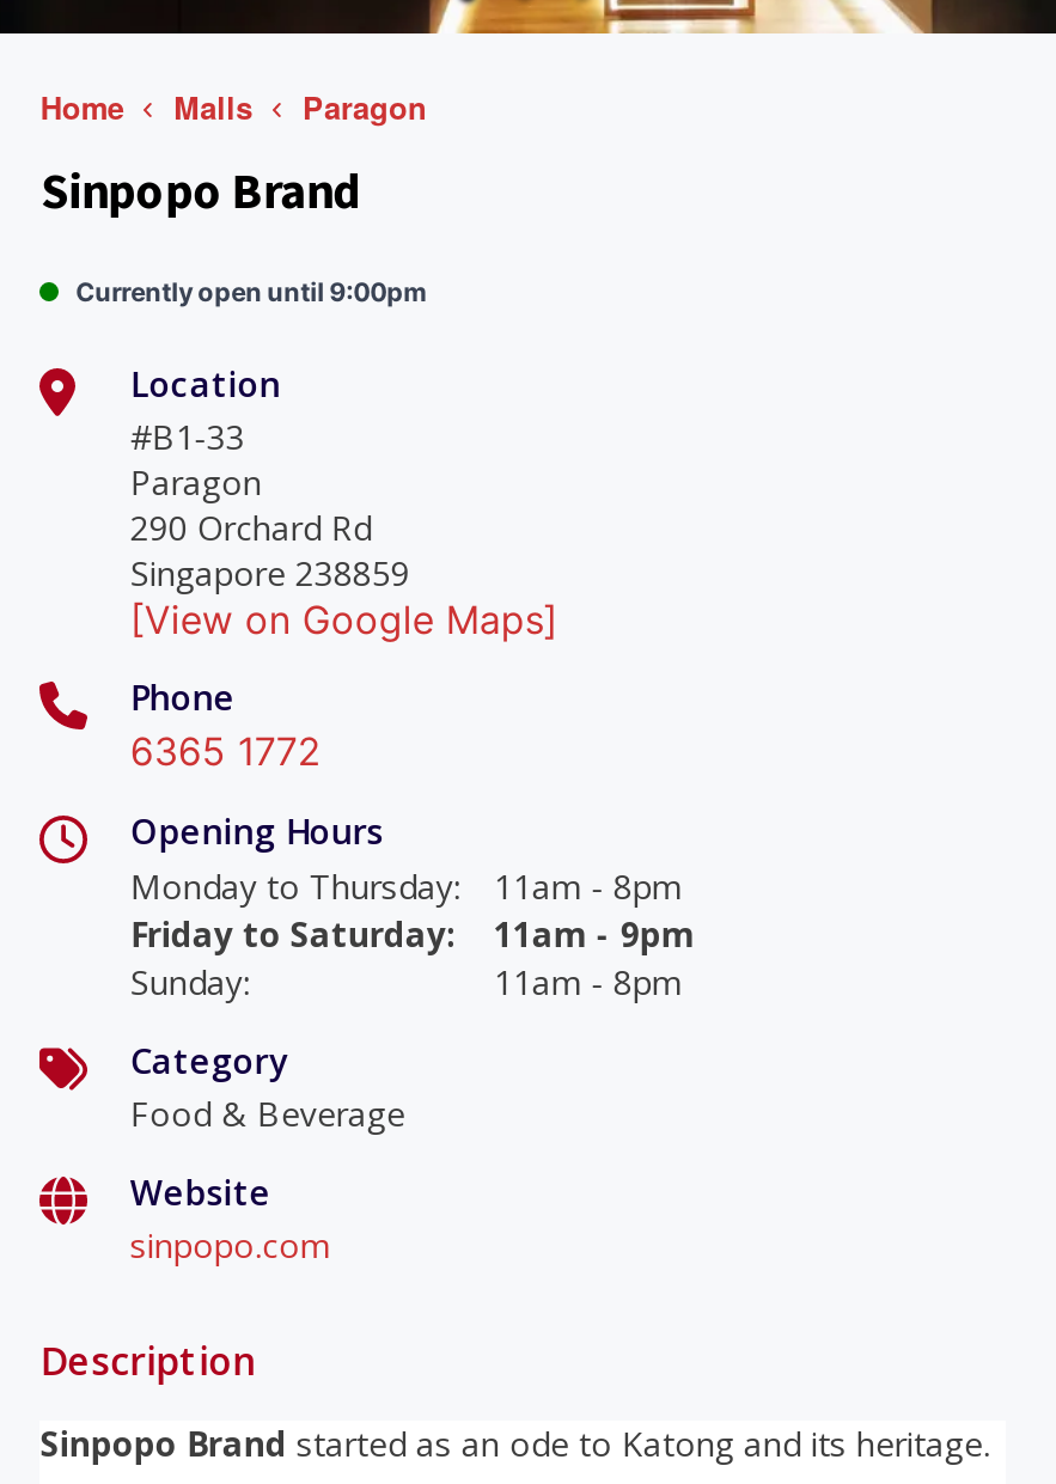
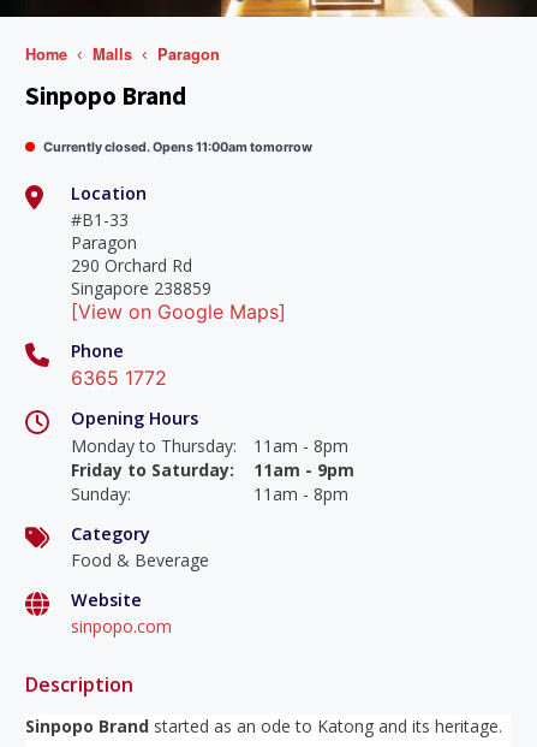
[76,276,427,308] Currently open until 9:00pm -> [43,139,312,155] Currently closed. Opens 11:00am tomorrow

